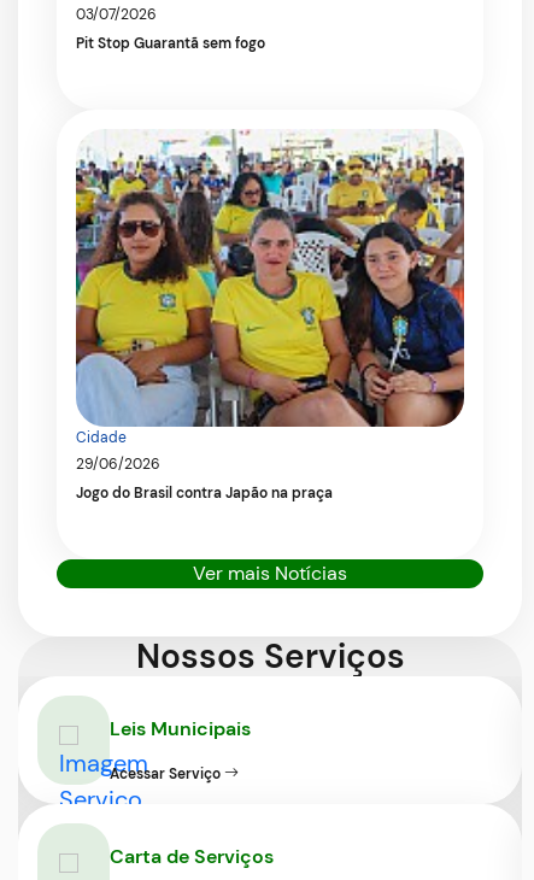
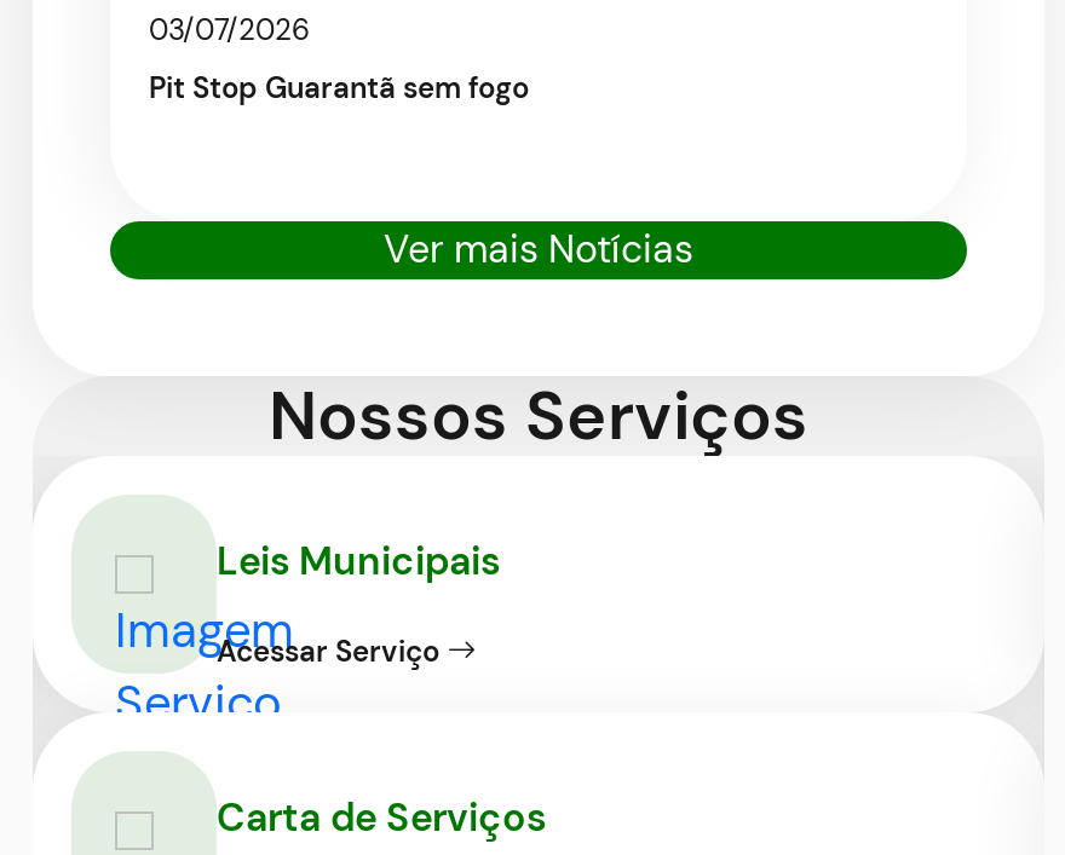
[75,129,465,502] [image] | Cidade | 29/06/2026 | Jogo do Brasil contra Japão na praça -> none

